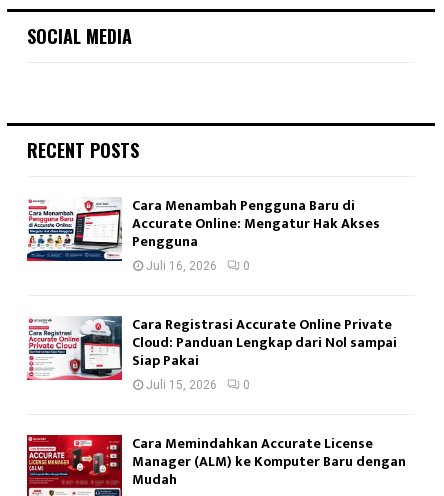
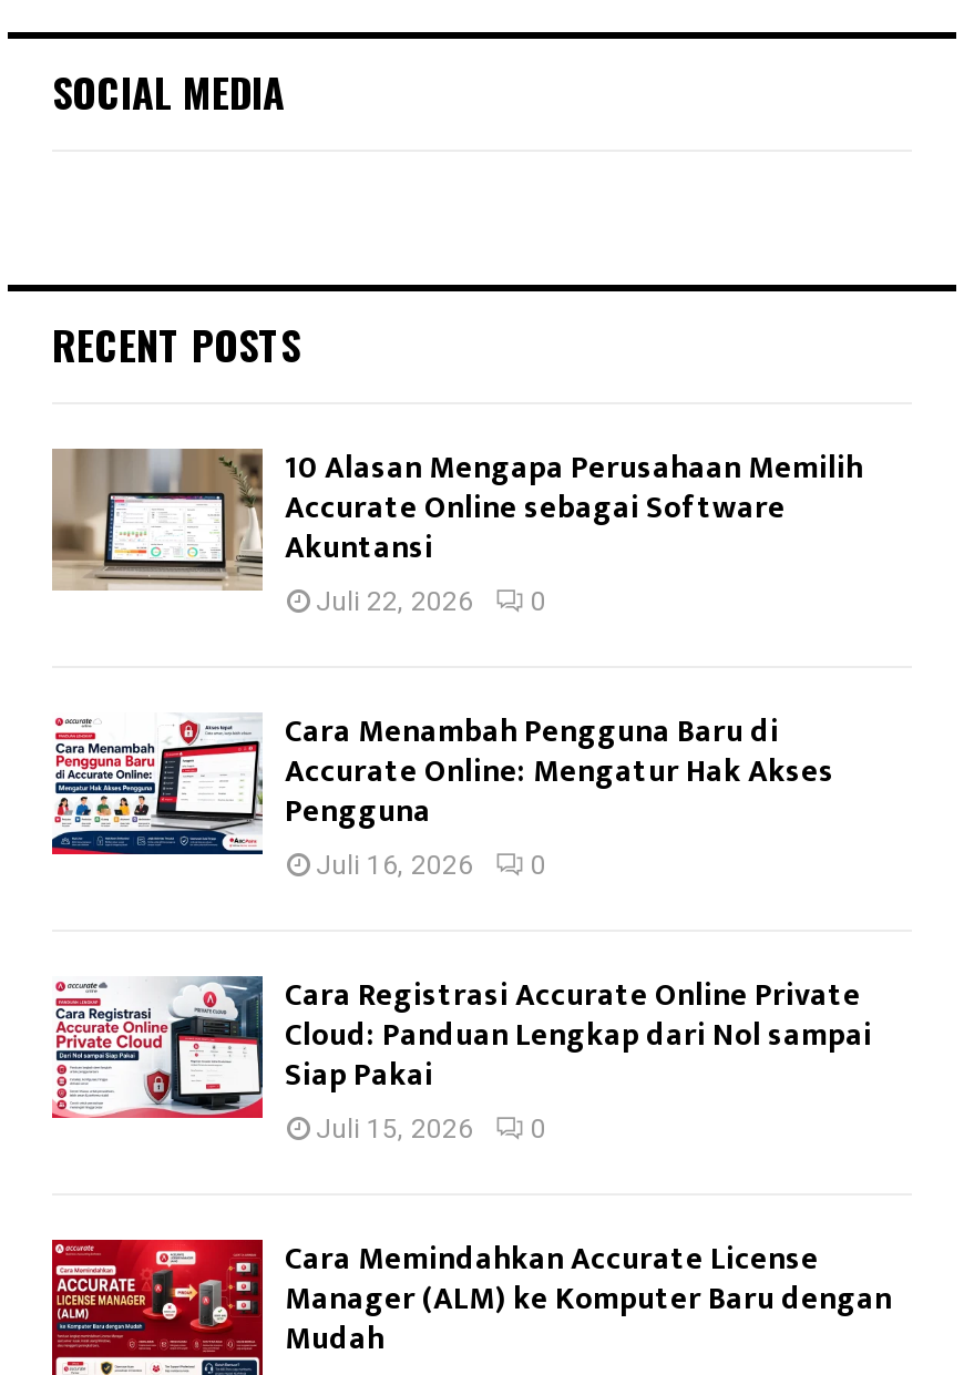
none -> [50,443,863,618] [image] | 10 Alasan Mengapa Perusahaan Memilih | Accurate Online sebagai Software | Akuntansi | Juli 22, 2026 | 0

